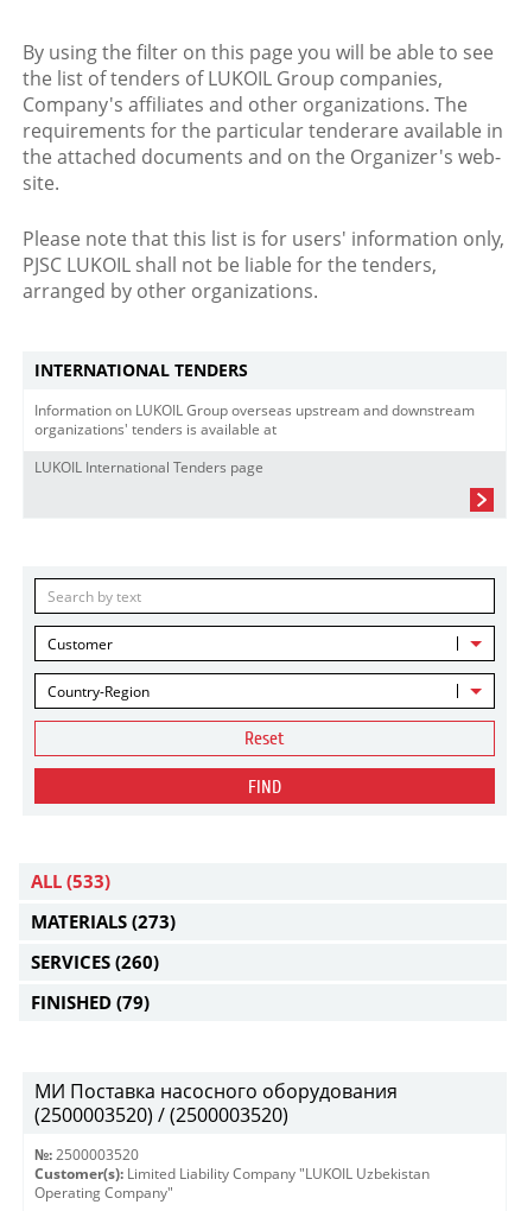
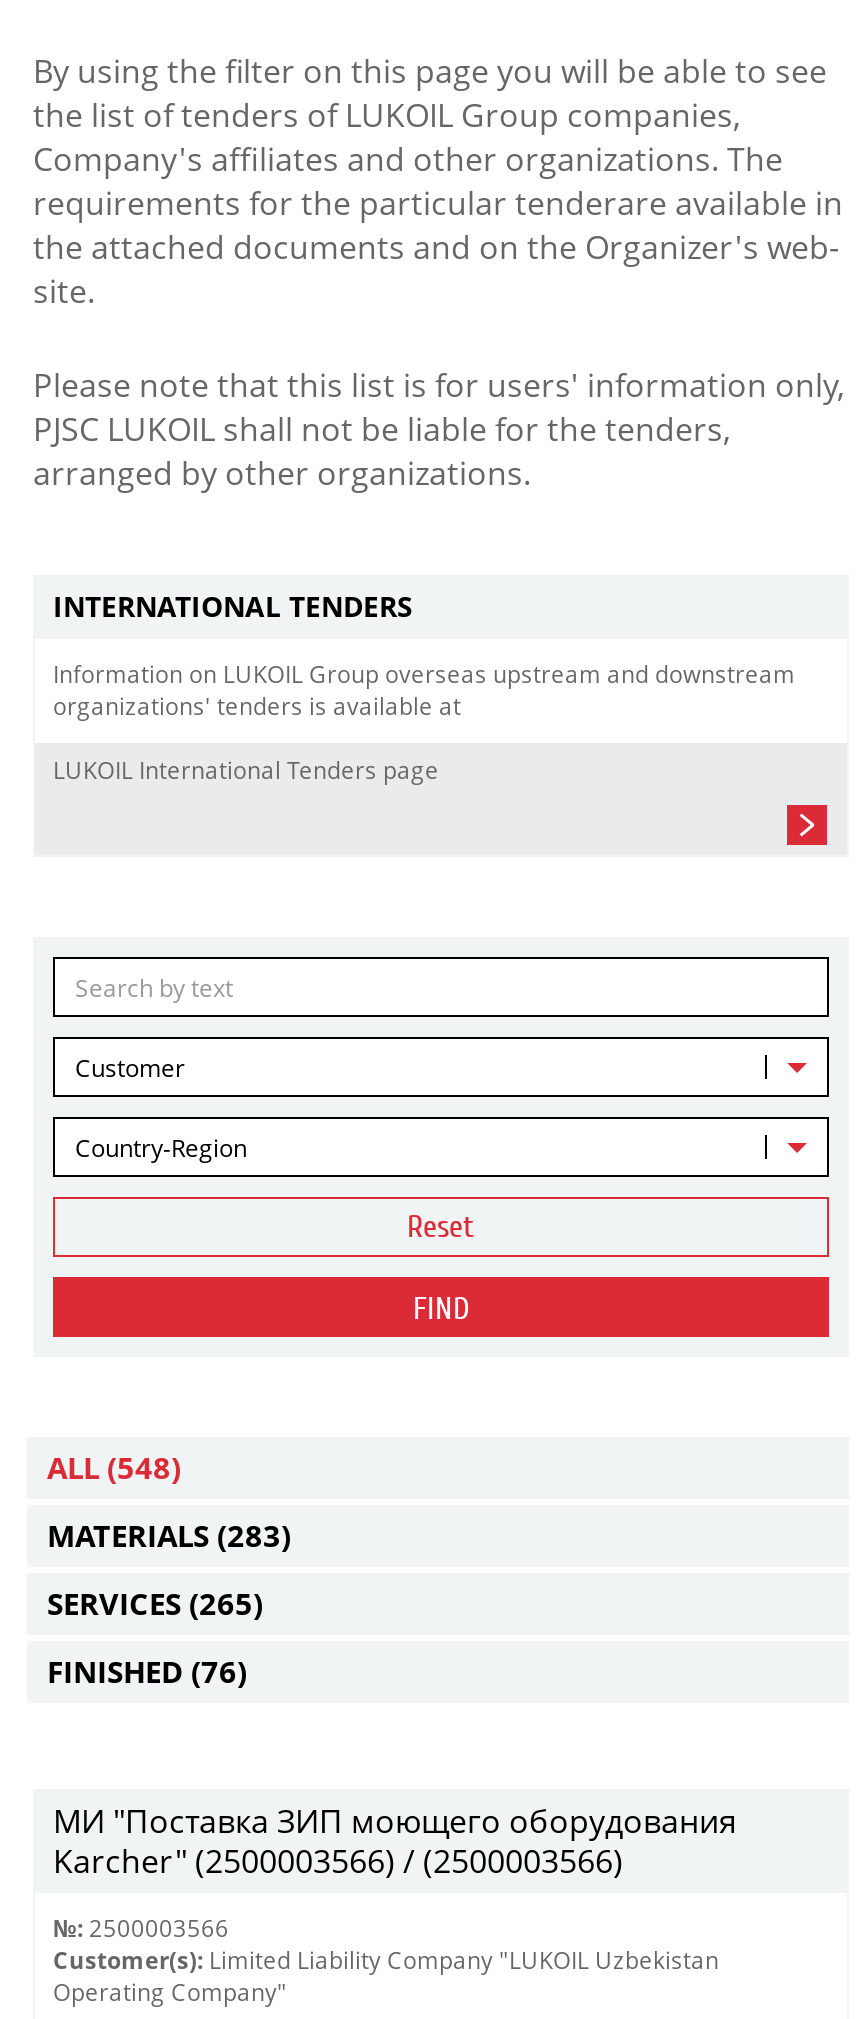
[31,869,110,893] ALL (533) -> [47,1447,181,1487] ALL (548)
[31,909,176,933] MATERIALS (273) -> [47,1515,291,1555] MATERIALS (283)
[31,950,159,974] SERVICES (260) -> [47,1583,263,1623] SERVICES (265)
[31,990,150,1014] FINISHED (79) -> [47,1651,247,1691] FINISHED (76)
[34,1078,398,1128] МИ Поставка насосного оборудования | (2500003520) / (2500003520) -> [53,1799,737,1883] МИ "Поставка ЗИП моющего оборудования | Karcher" (2500003566) / (2500003566)
[34,1146,139,1164] №: 2500003520 -> [53,1913,229,1943] №: 2500003566

